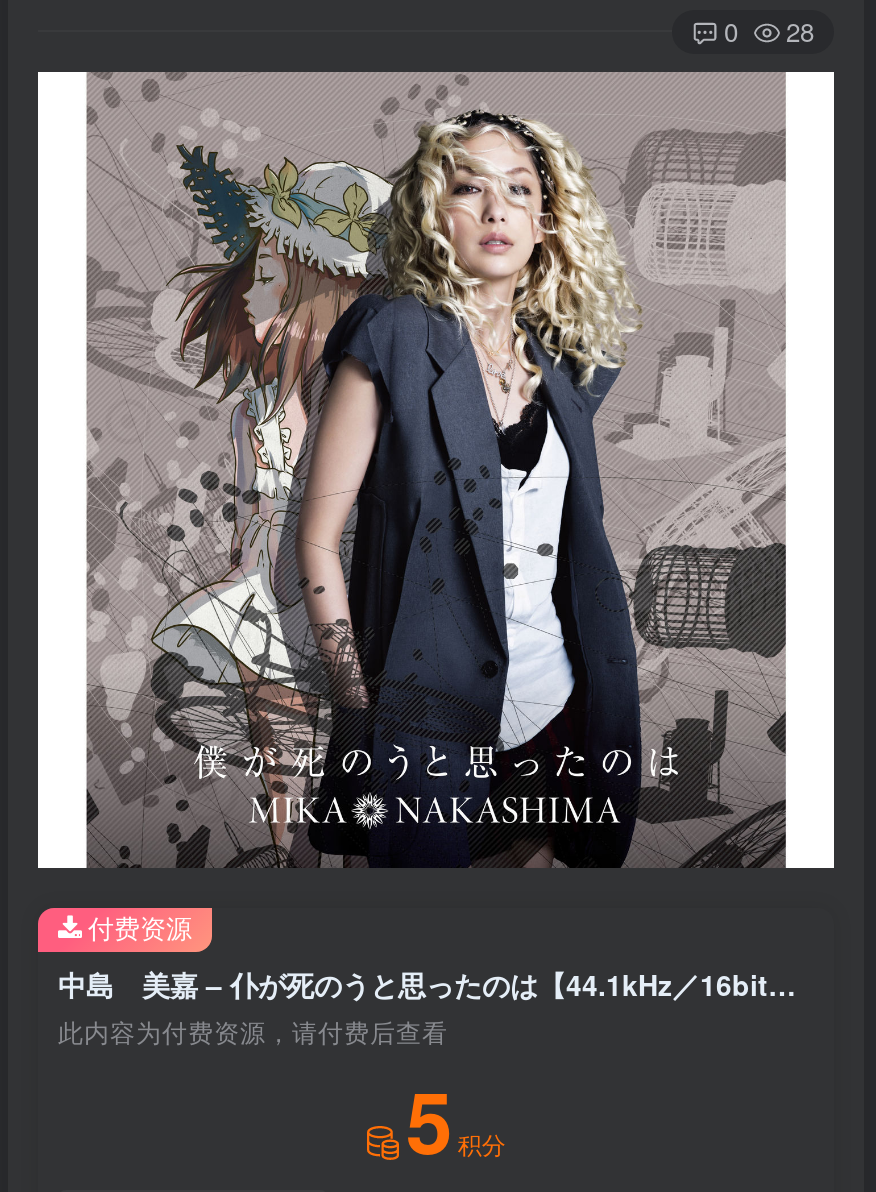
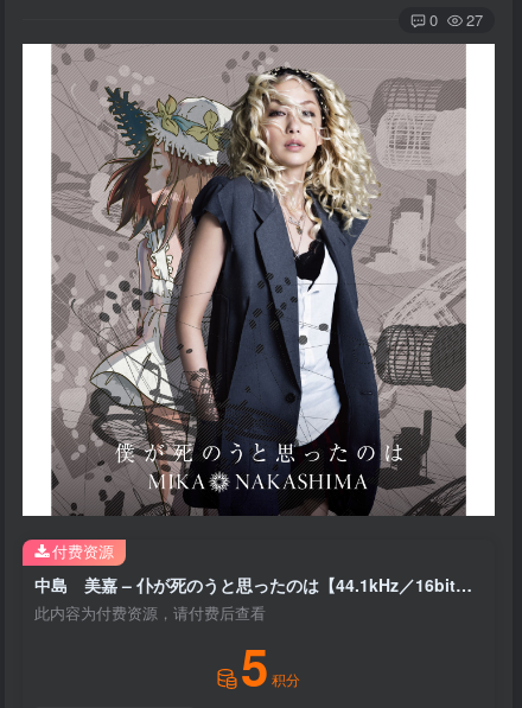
[724,12,814,50] 0 28 -> [429,8,483,31] 0 27

